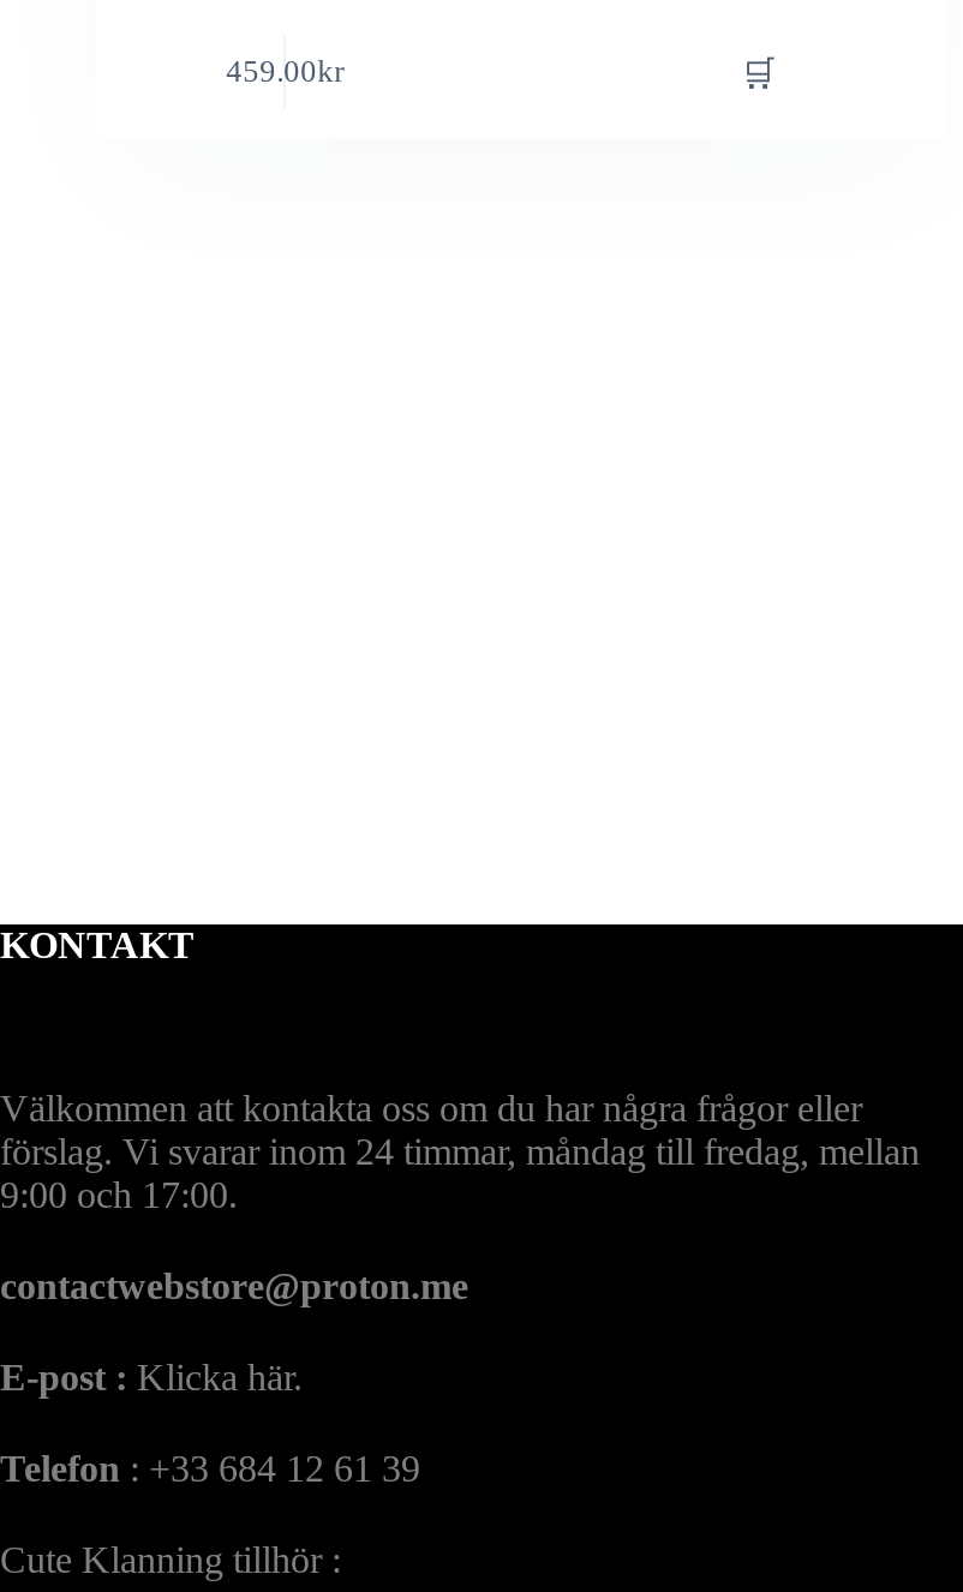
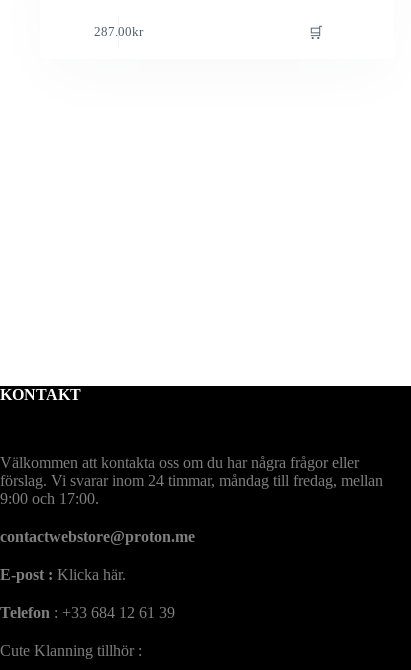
[226,53,344,89] 459.00kr -> [94,24,143,39] 287.00kr

